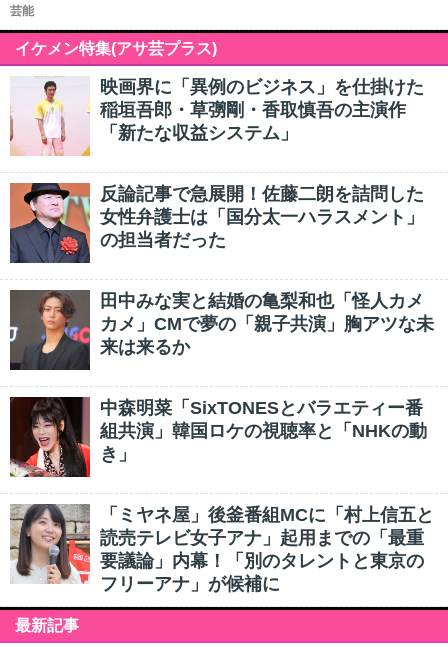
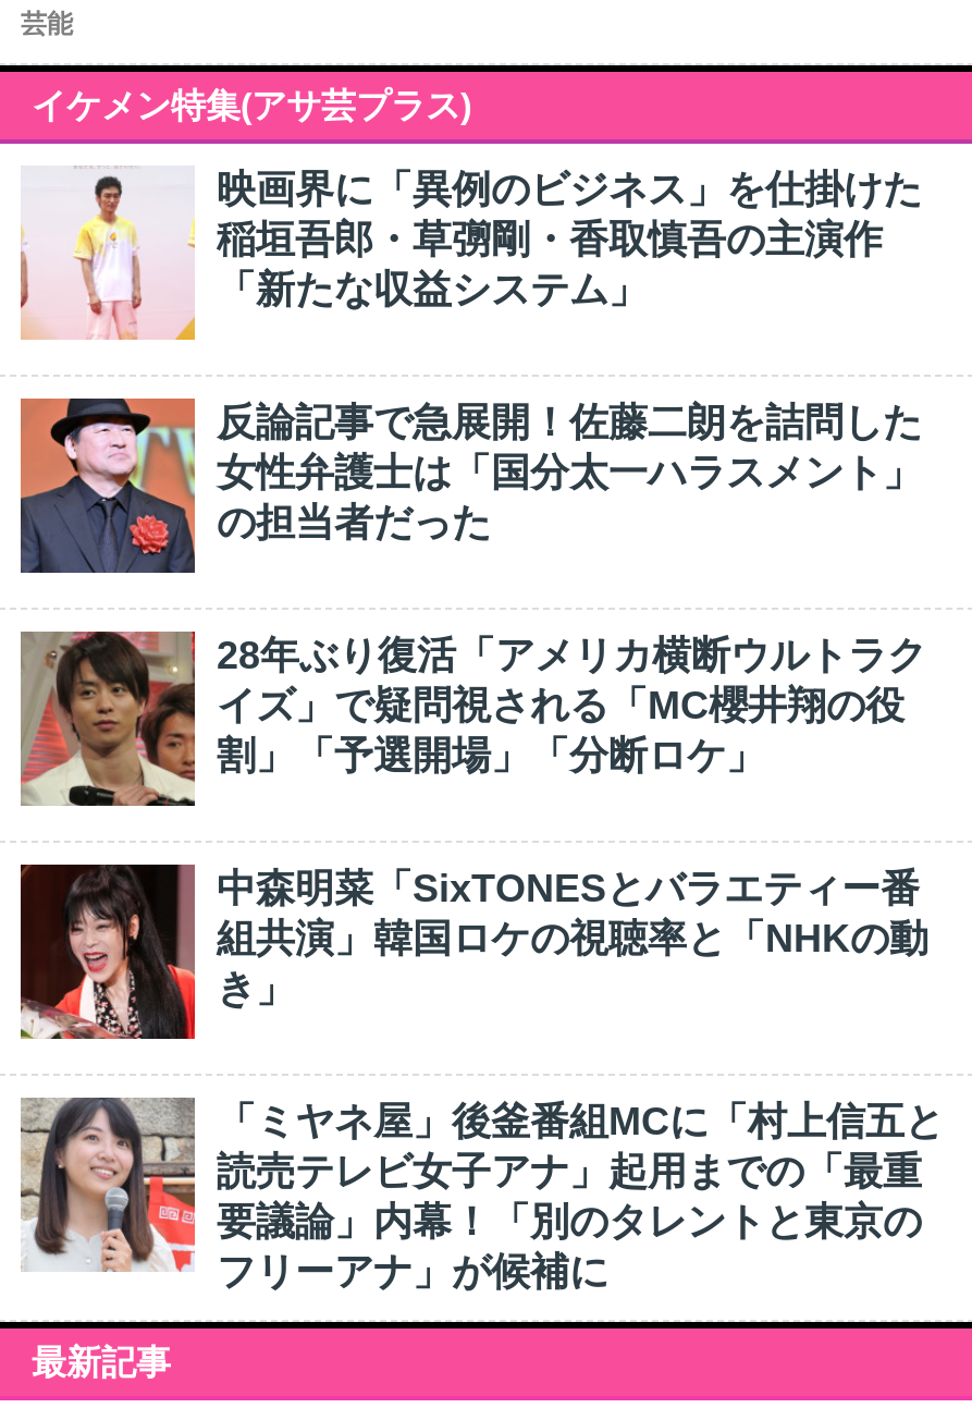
[9,290,434,371] [image] | 田中みな実と結婚の亀梨和也「怪人カメ | カメ」CMで夢の「親子共演」胸アツな未 | 来は来るか -> [19,632,926,808] [image] | 28年ぶり復活「アメリカ横断ウルトラク | イズ」で疑問視される「MC櫻井翔の役 | 割」「予選開場」「分断ロケ」

